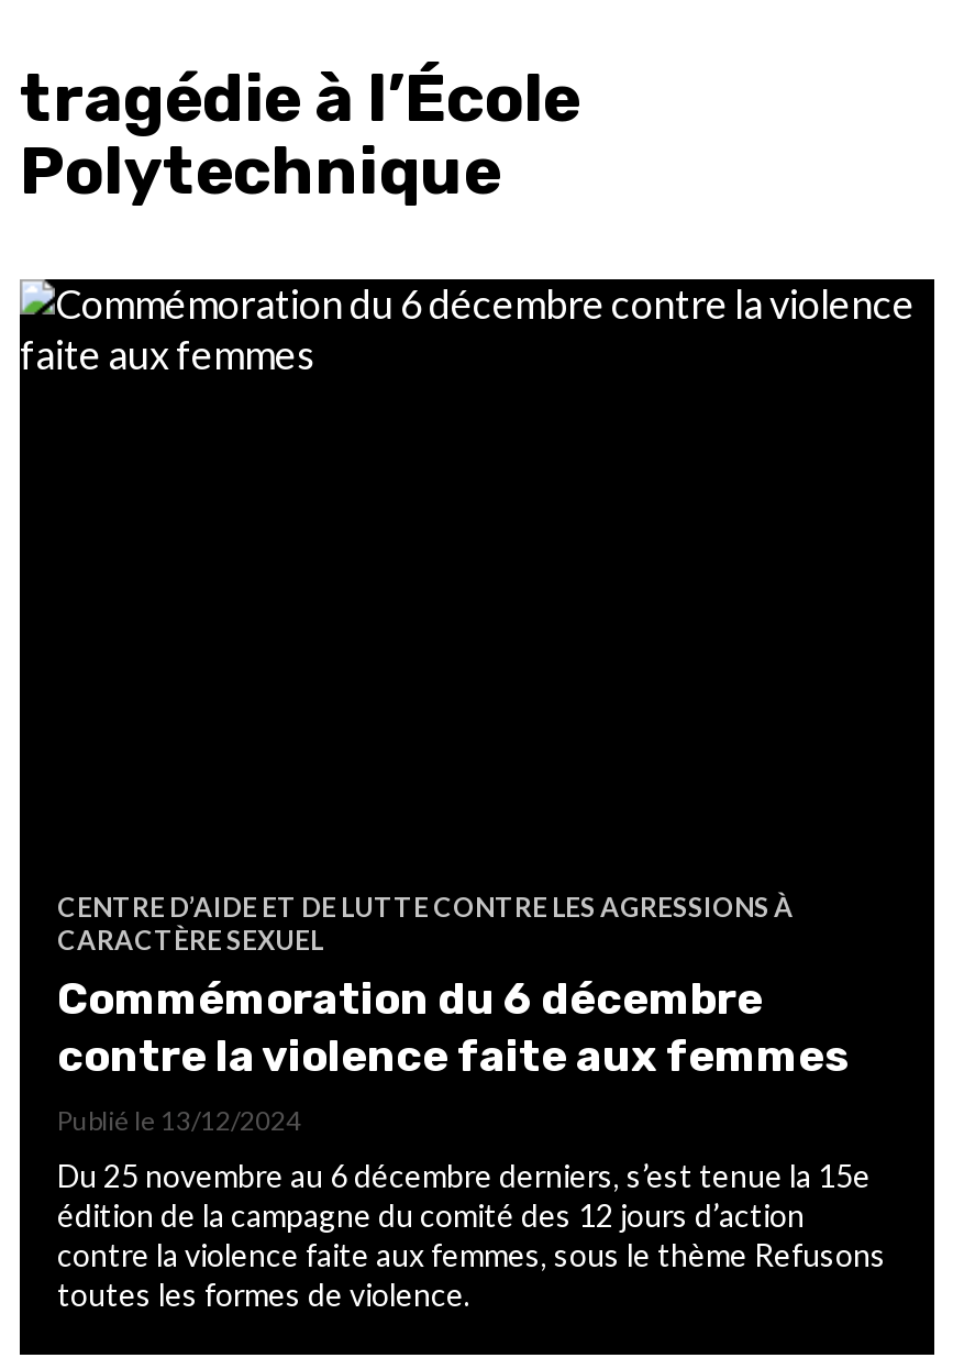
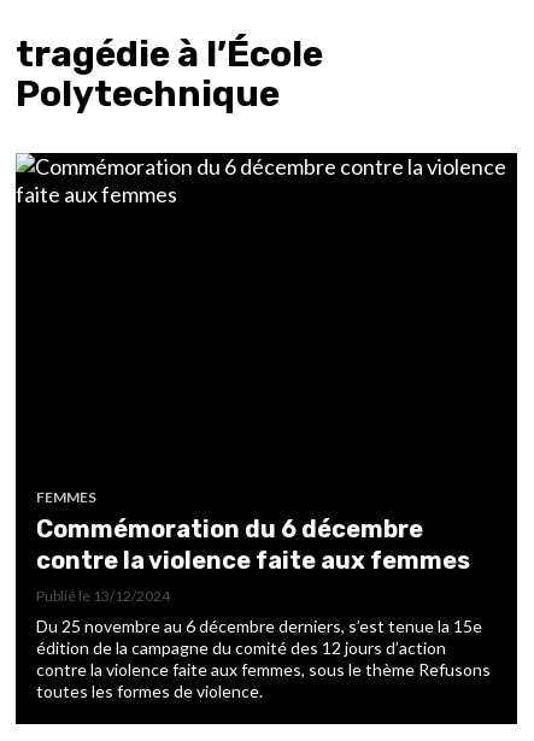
[57,891,794,957] CENTRE D’AIDE ET DE LUTTE CONTRE LES AGRESSIONS À | CARACTÈRE SEXUEL -> [36,488,96,506] FEMMES

